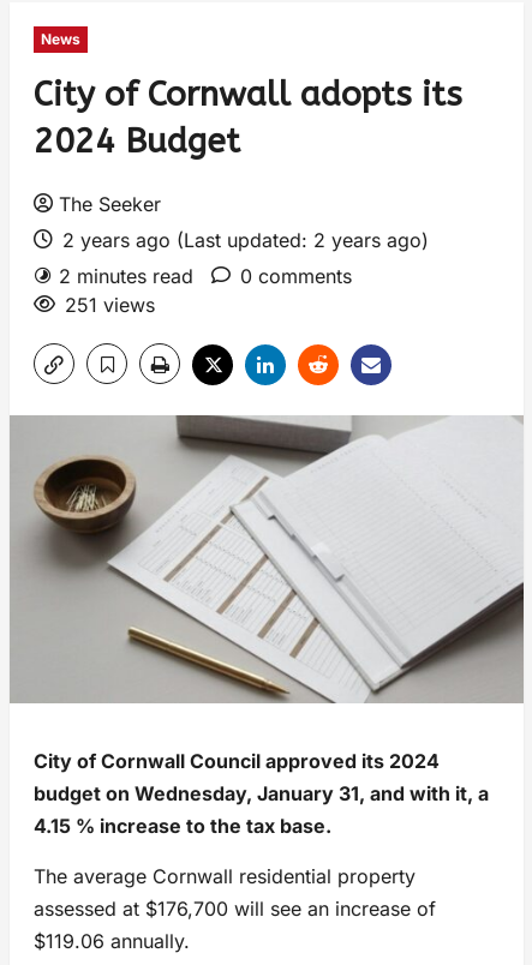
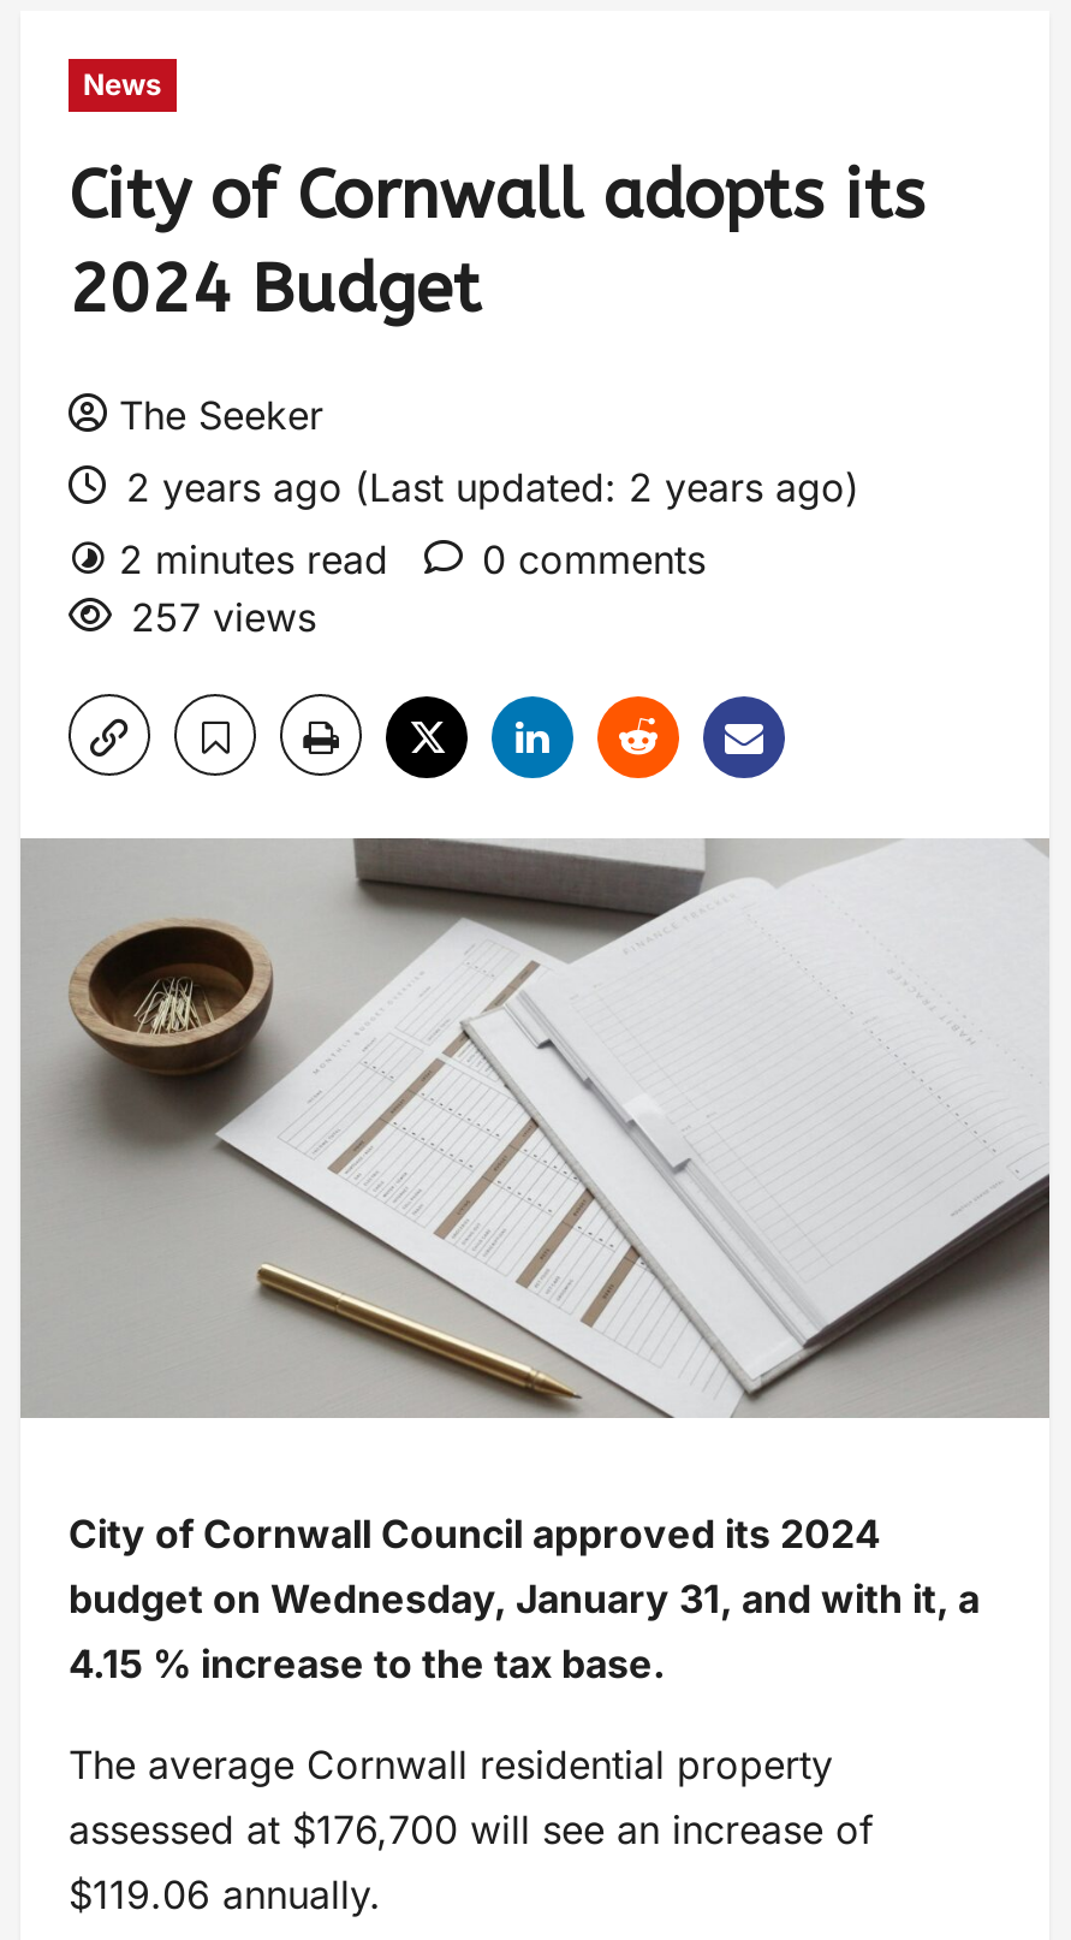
[65,293,155,317] 251 views -> [131,592,316,641] 257 views

